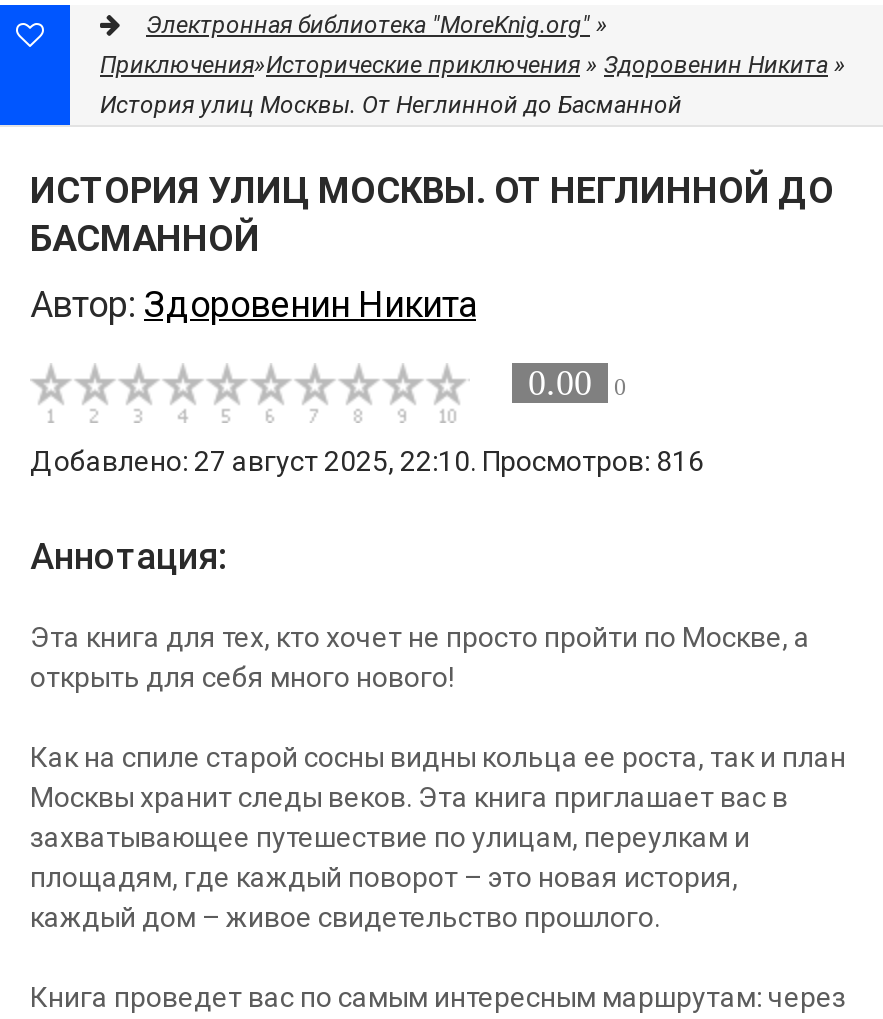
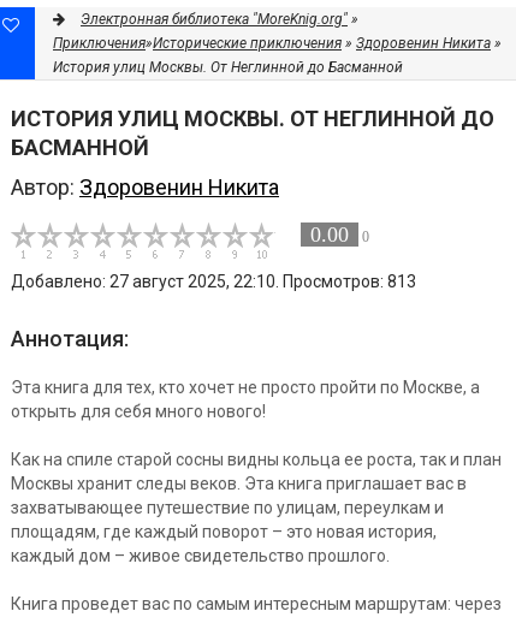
[30,445,704,477] Добавлено: 27 август 2025, 22:10. Просмотров: 816 -> [11,272,416,291] Добавлено: 27 август 2025, 22:10. Просмотров: 813

